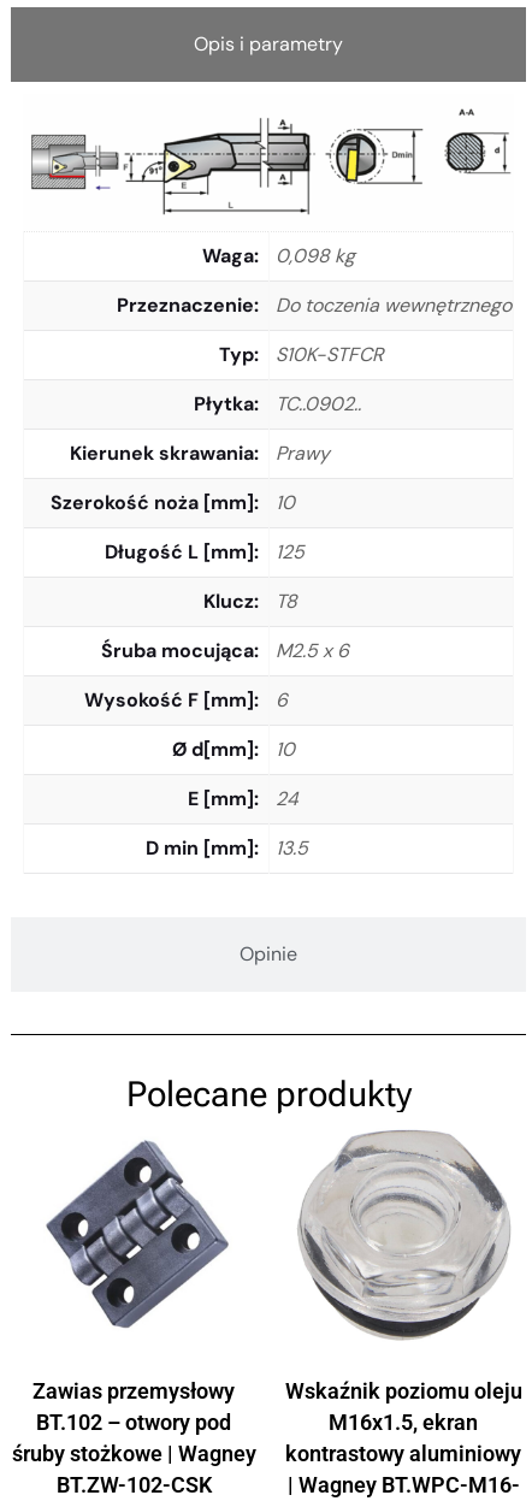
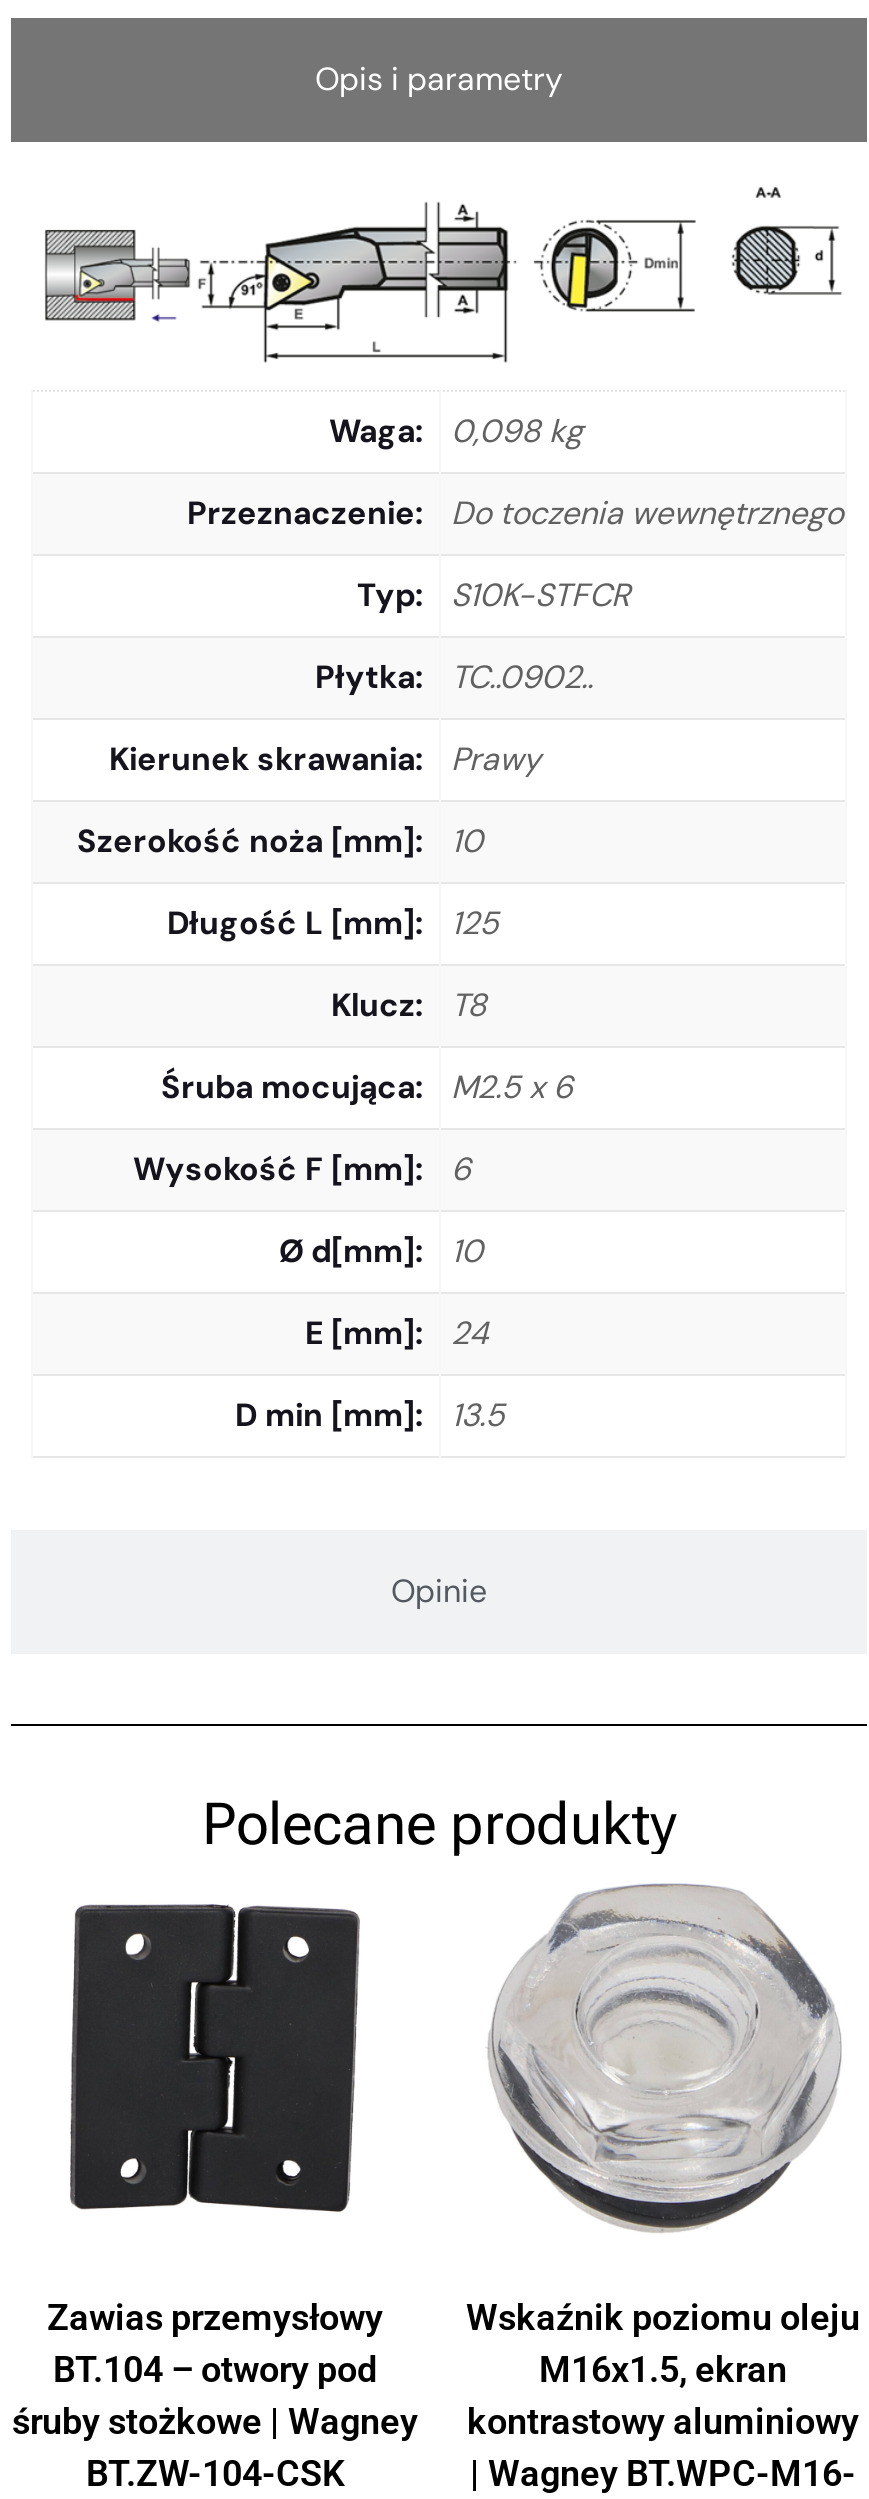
[46,1140,230,1329] [image] -> [67,1902,371,2214] [image]
[36,1410,231,1435] BT.102 – otwory pod -> [53,2348,377,2390] BT.104 – otwory pod
[56,1472,211,1498] BT.ZW-102-CSK -> [86,2452,344,2494] BT.ZW-104-CSK

